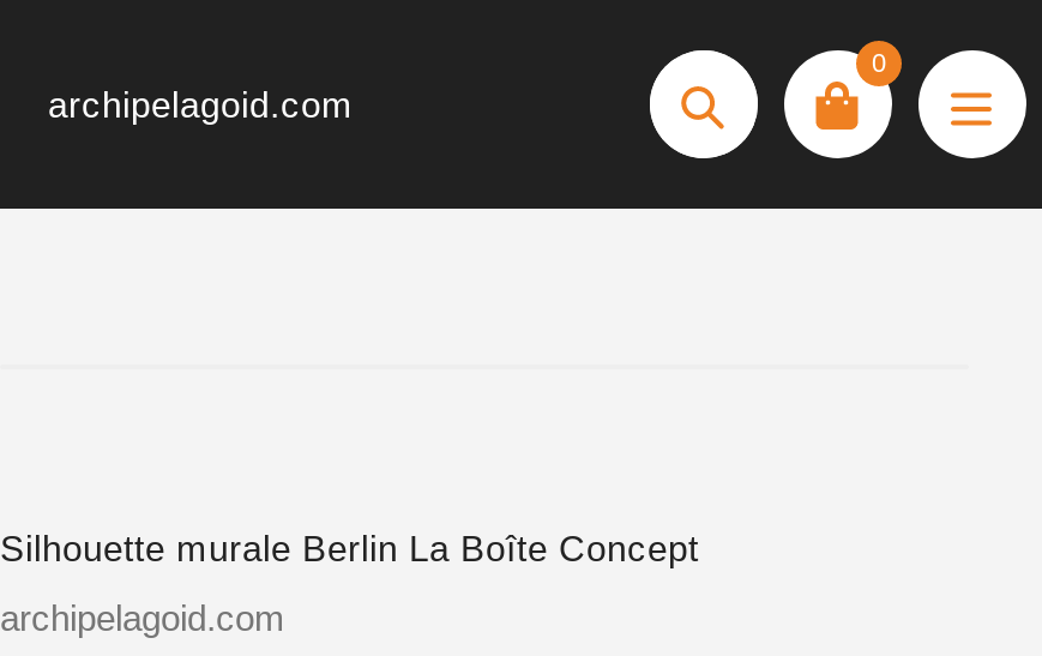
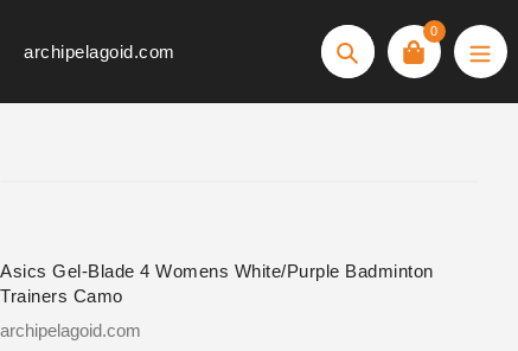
[0,528,699,568] Silhouette murale Berlin La Boîte Concept -> [0,261,433,306] Asics Gel-Blade 4 Womens White/Purple Badminton | Trainers Camo

